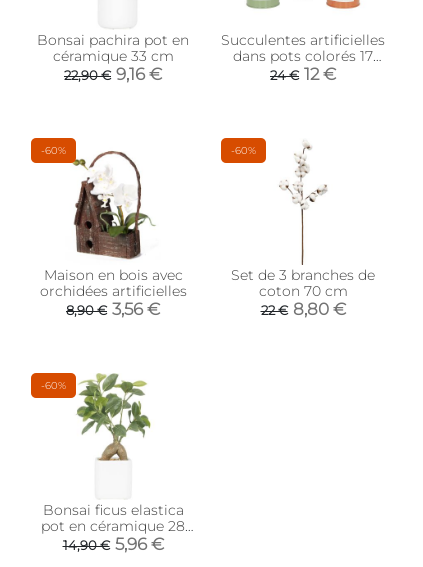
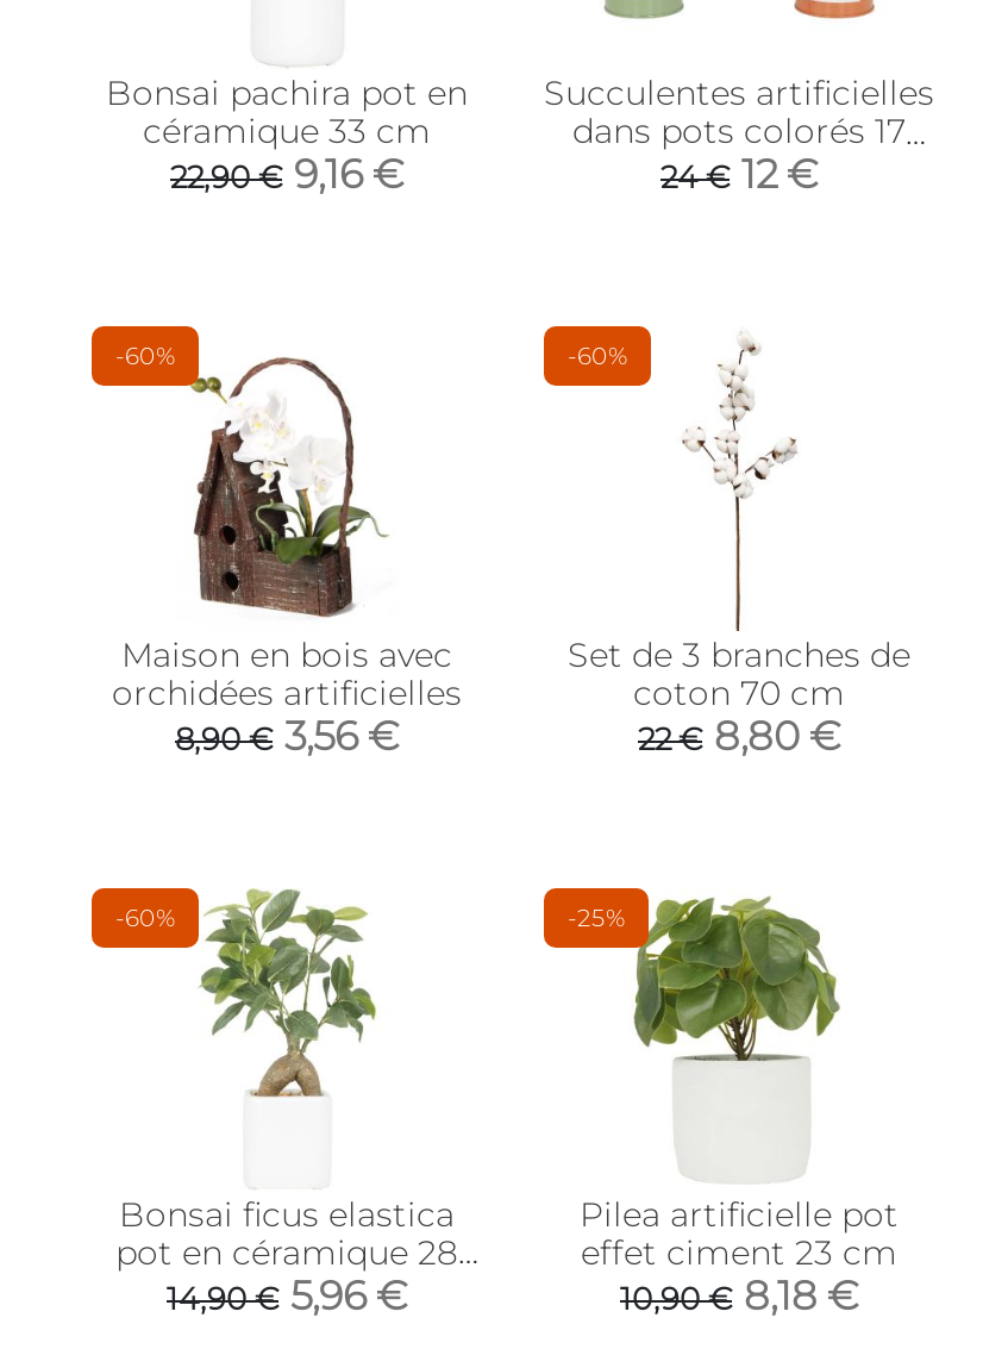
none -> [568,895,841,1174] [image] | -25%
none -> [580,1192,899,1319] Pilea artificielle pot | effet ciment 23 cm | 10,90 € 8,18 €

